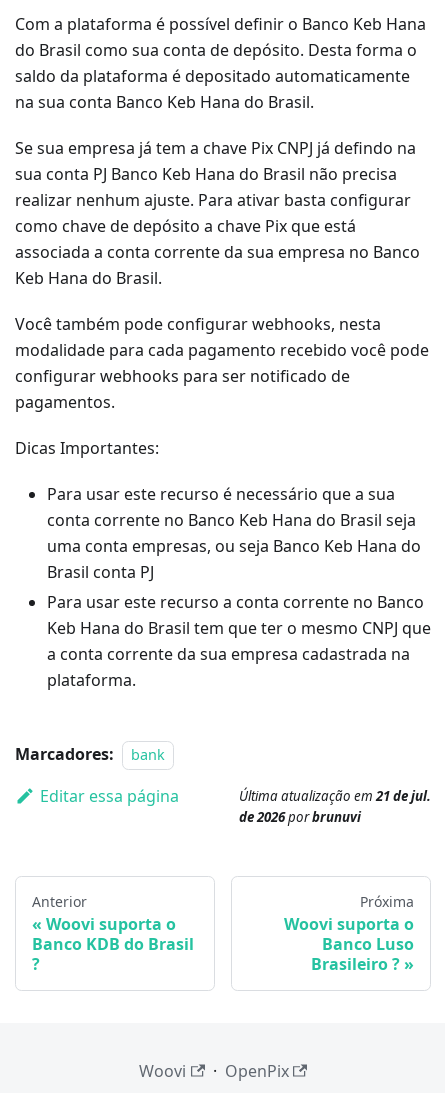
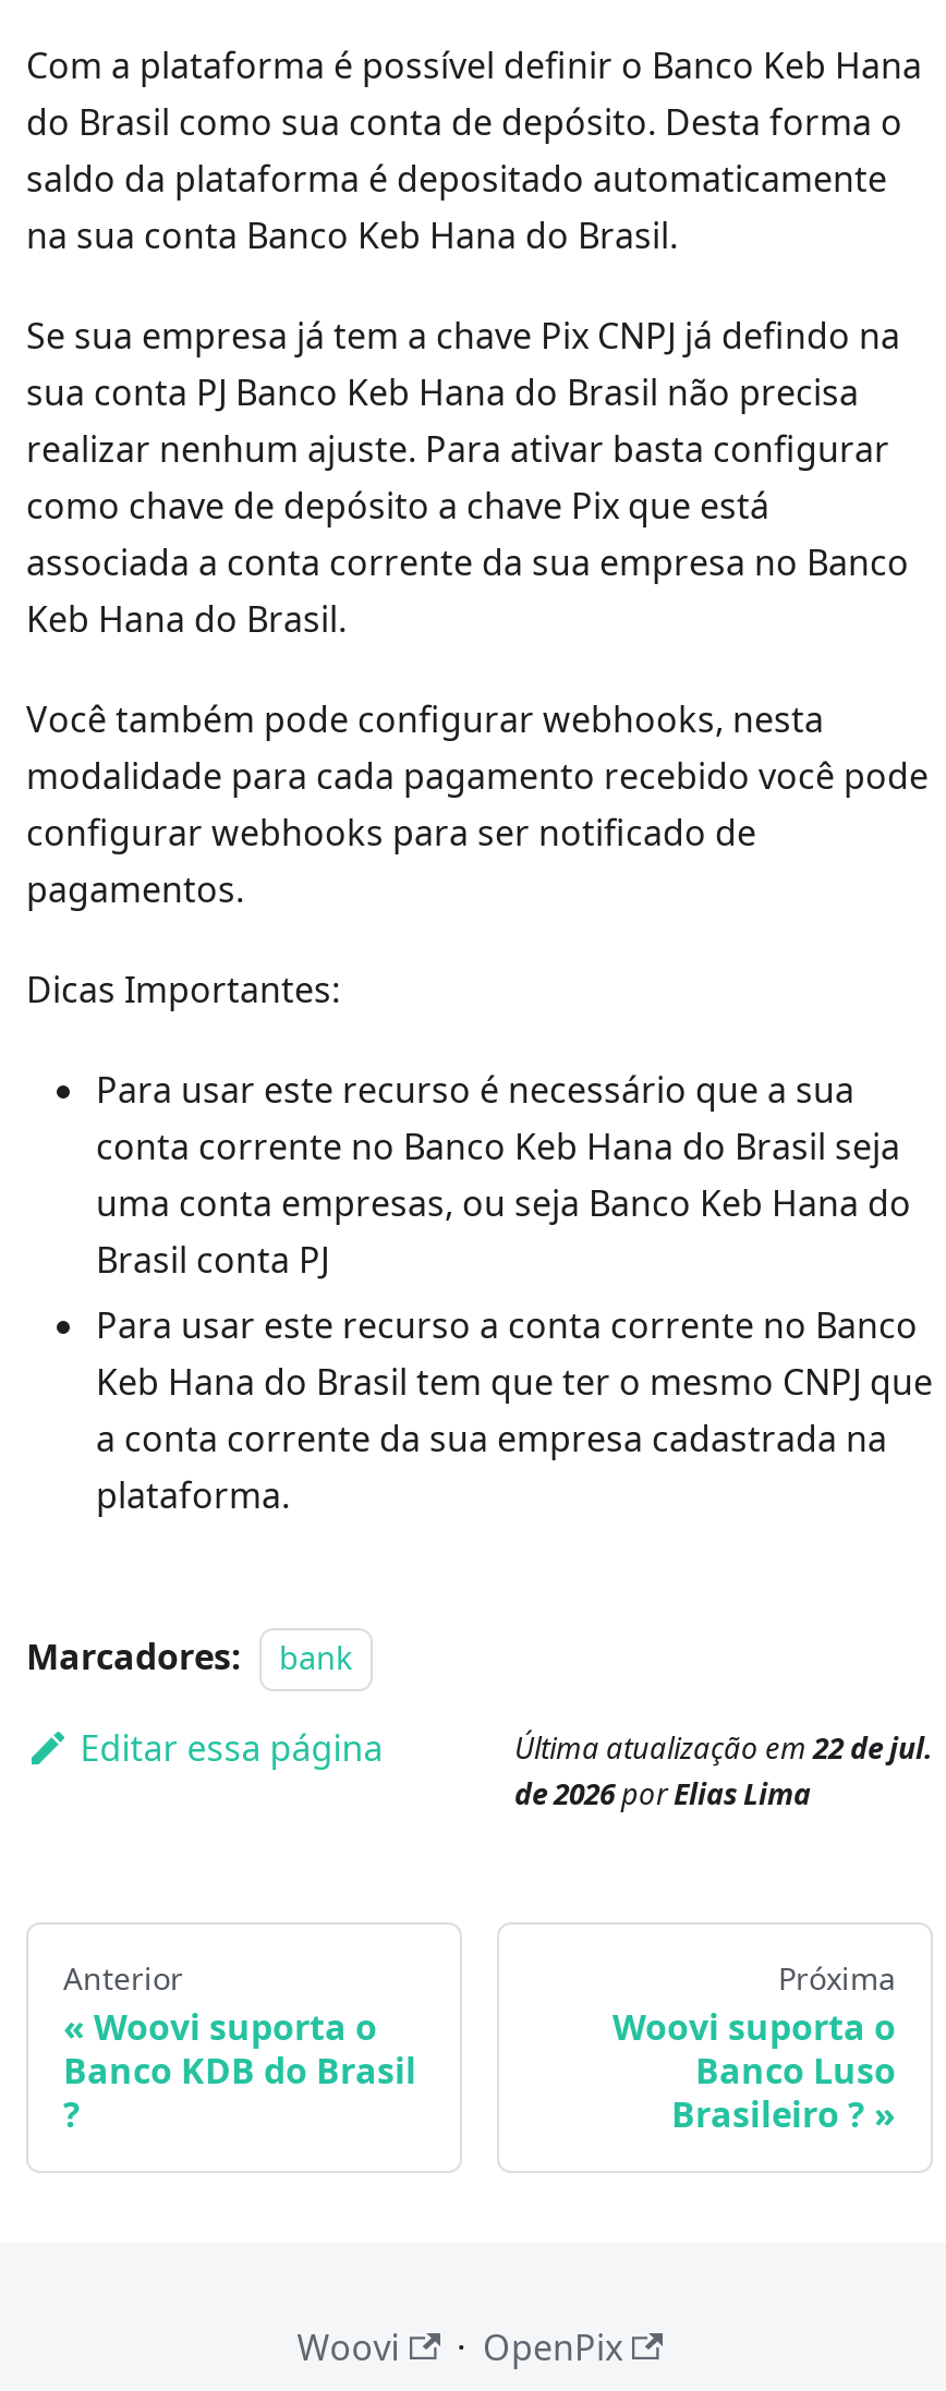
[239,787,431,826] Última atualização em 21 de jul. | de 2026porbrunuvi -> [514,1729,933,1814] Última atualização em 22 de jul. | de 2026porElias Lima

